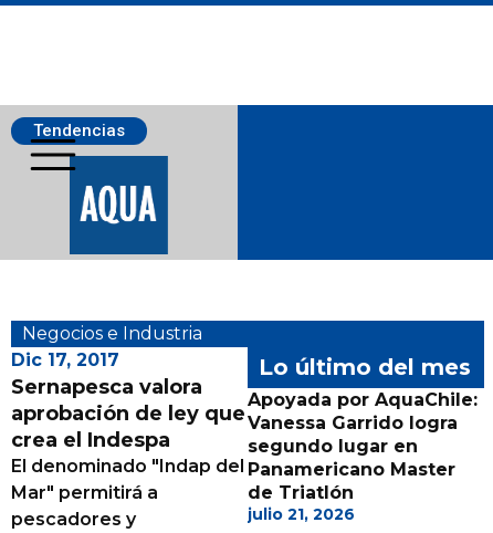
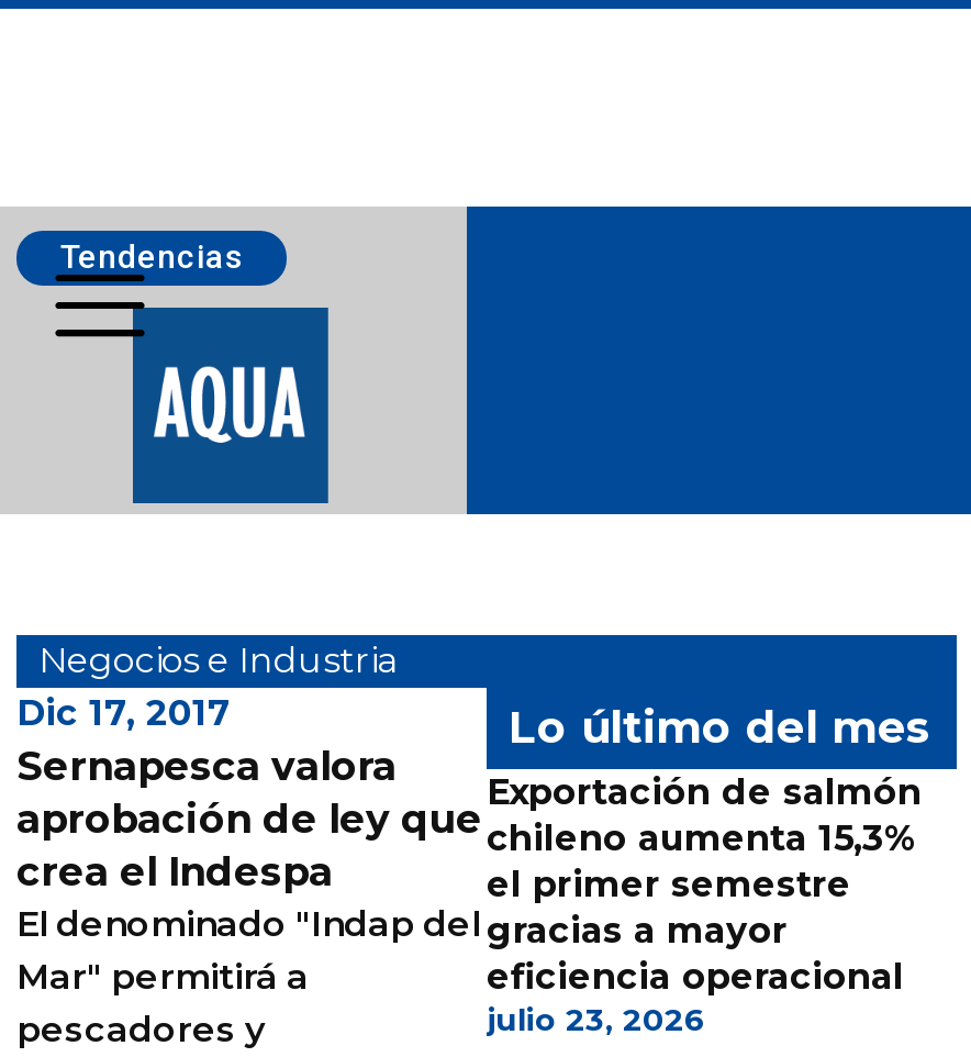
[248,389,478,524] Apoyada por AquaChile: | Vanessa Garrido logra | segundo lugar en | Panamericano Master | de Triatlón | julio 21, 2026 -> [487,771,922,1039] Exportación de salmón | chileno aumenta 15,3% | el primer semestre | gracias a mayor | eficiencia operacional | julio 23, 2026

